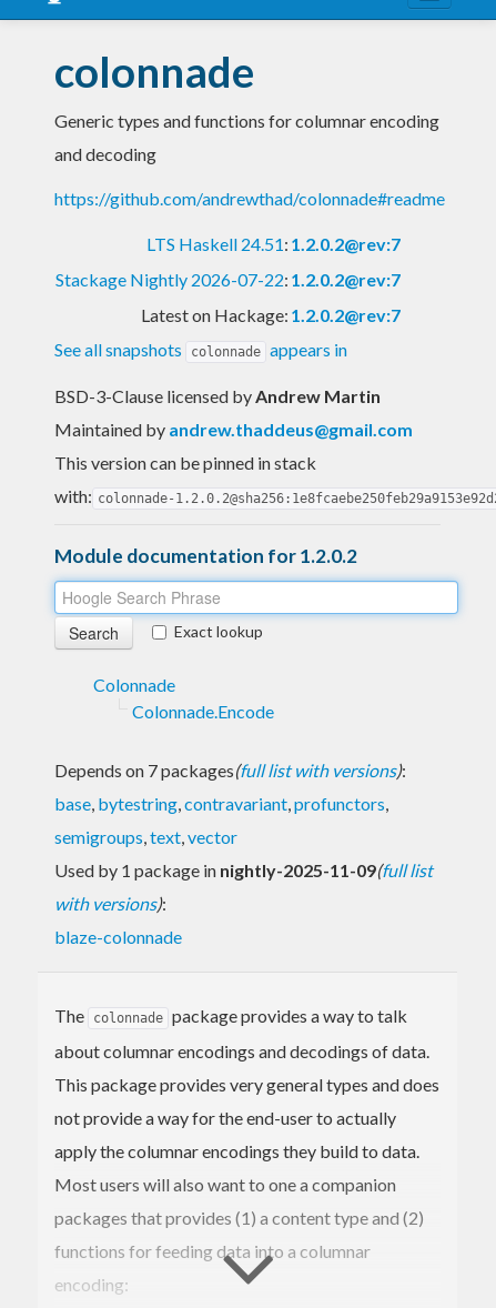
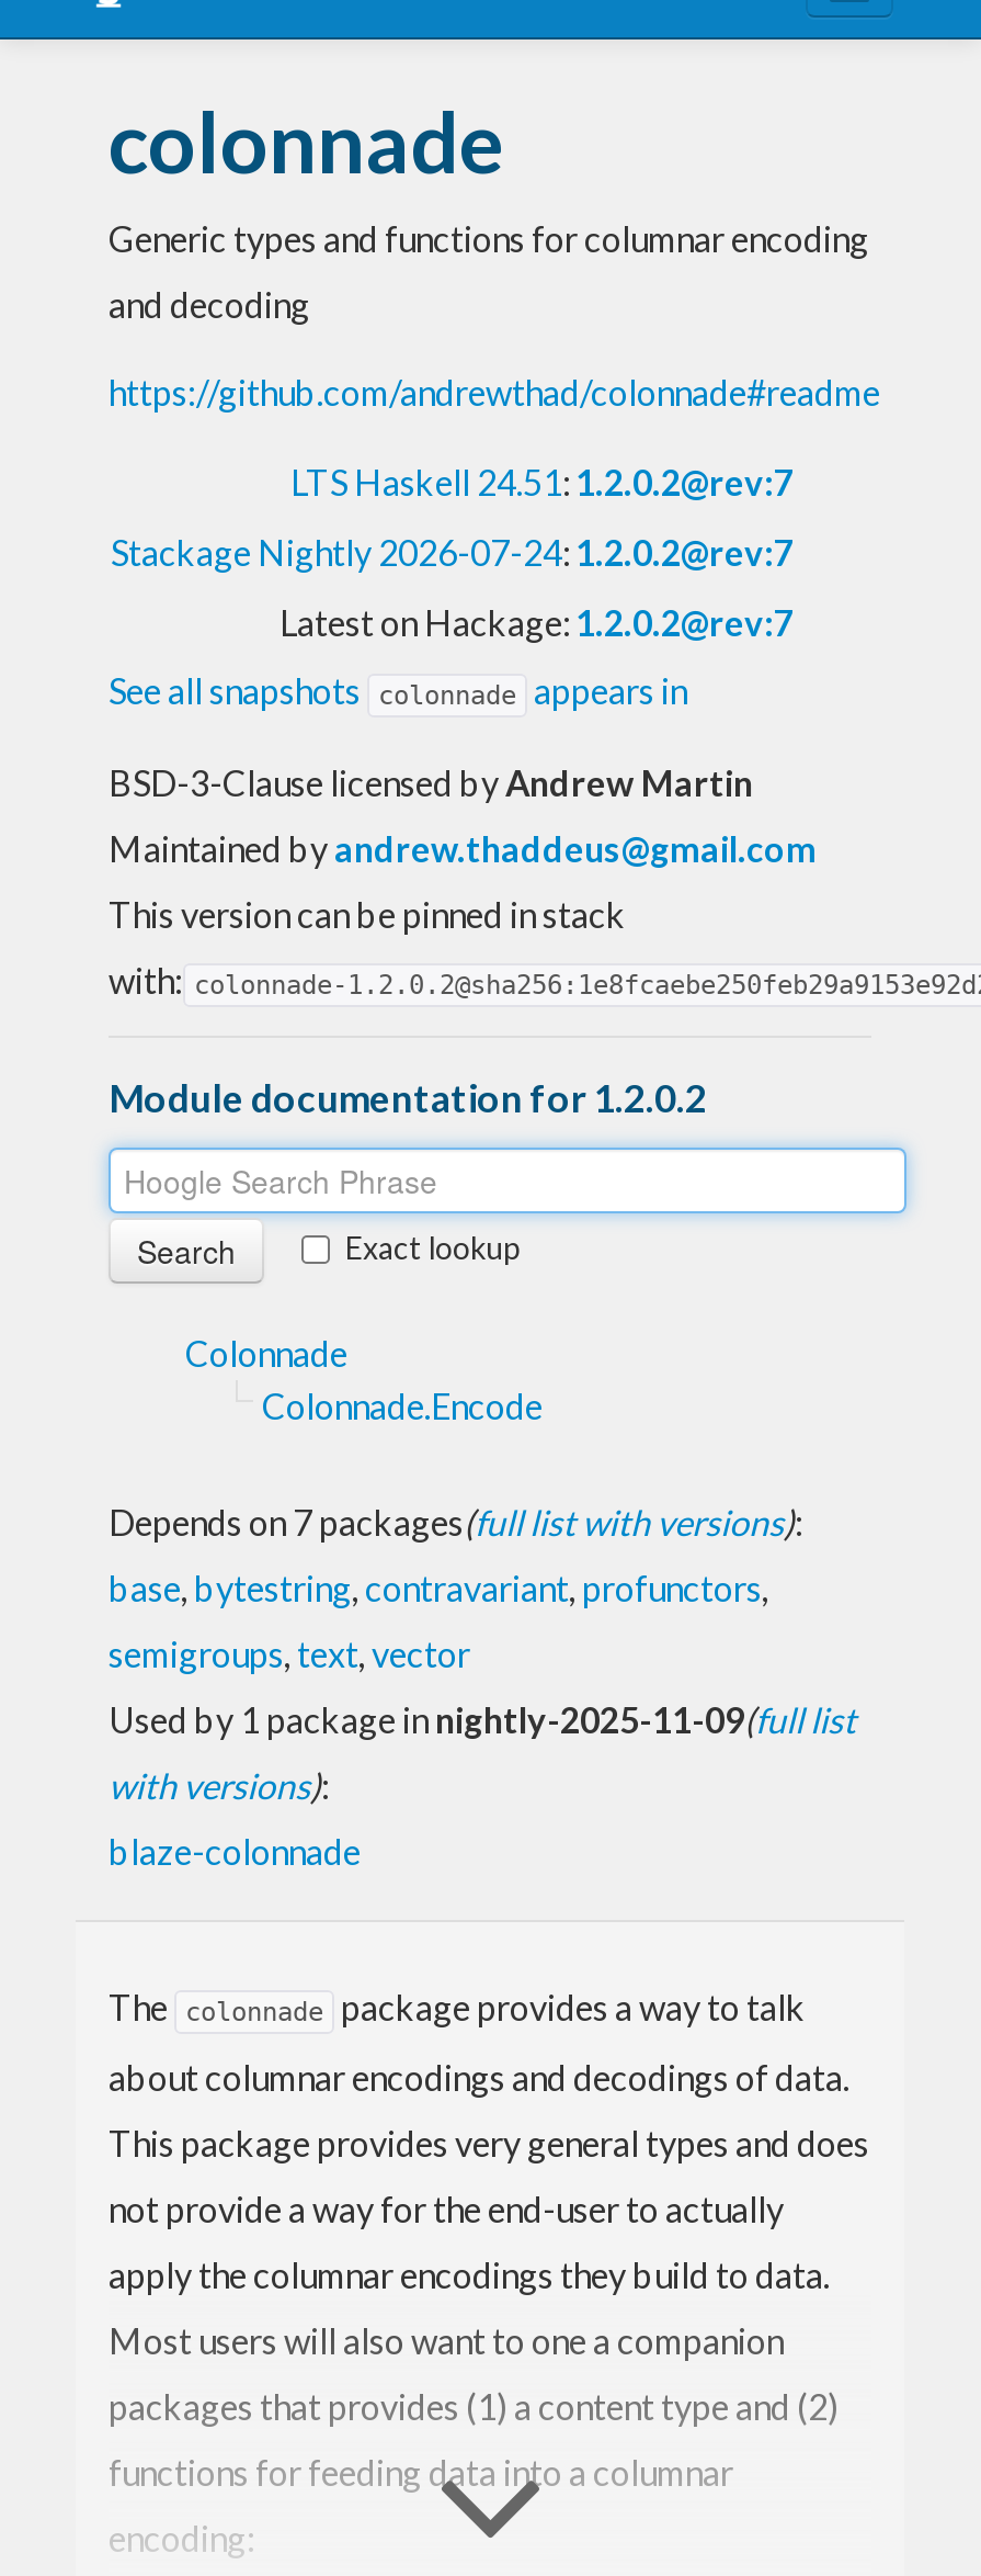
[55,269,401,290] Stackage Nightly 2026-07-22: 1.2.0.2@rev:7 -> [111,531,792,572] Stackage Nightly 2026-07-24: 1.2.0.2@rev:7

